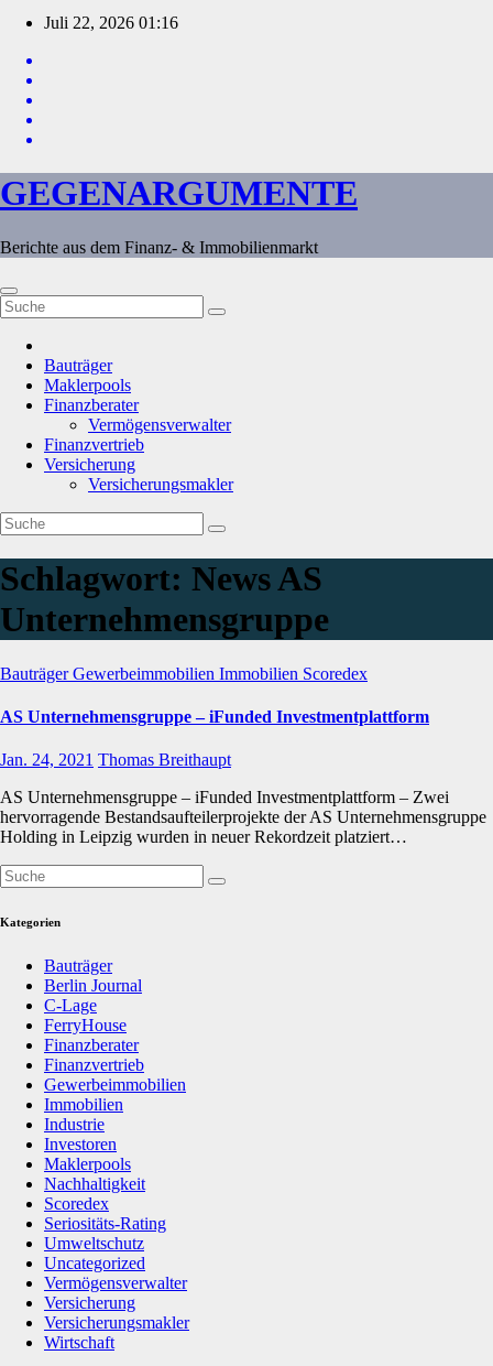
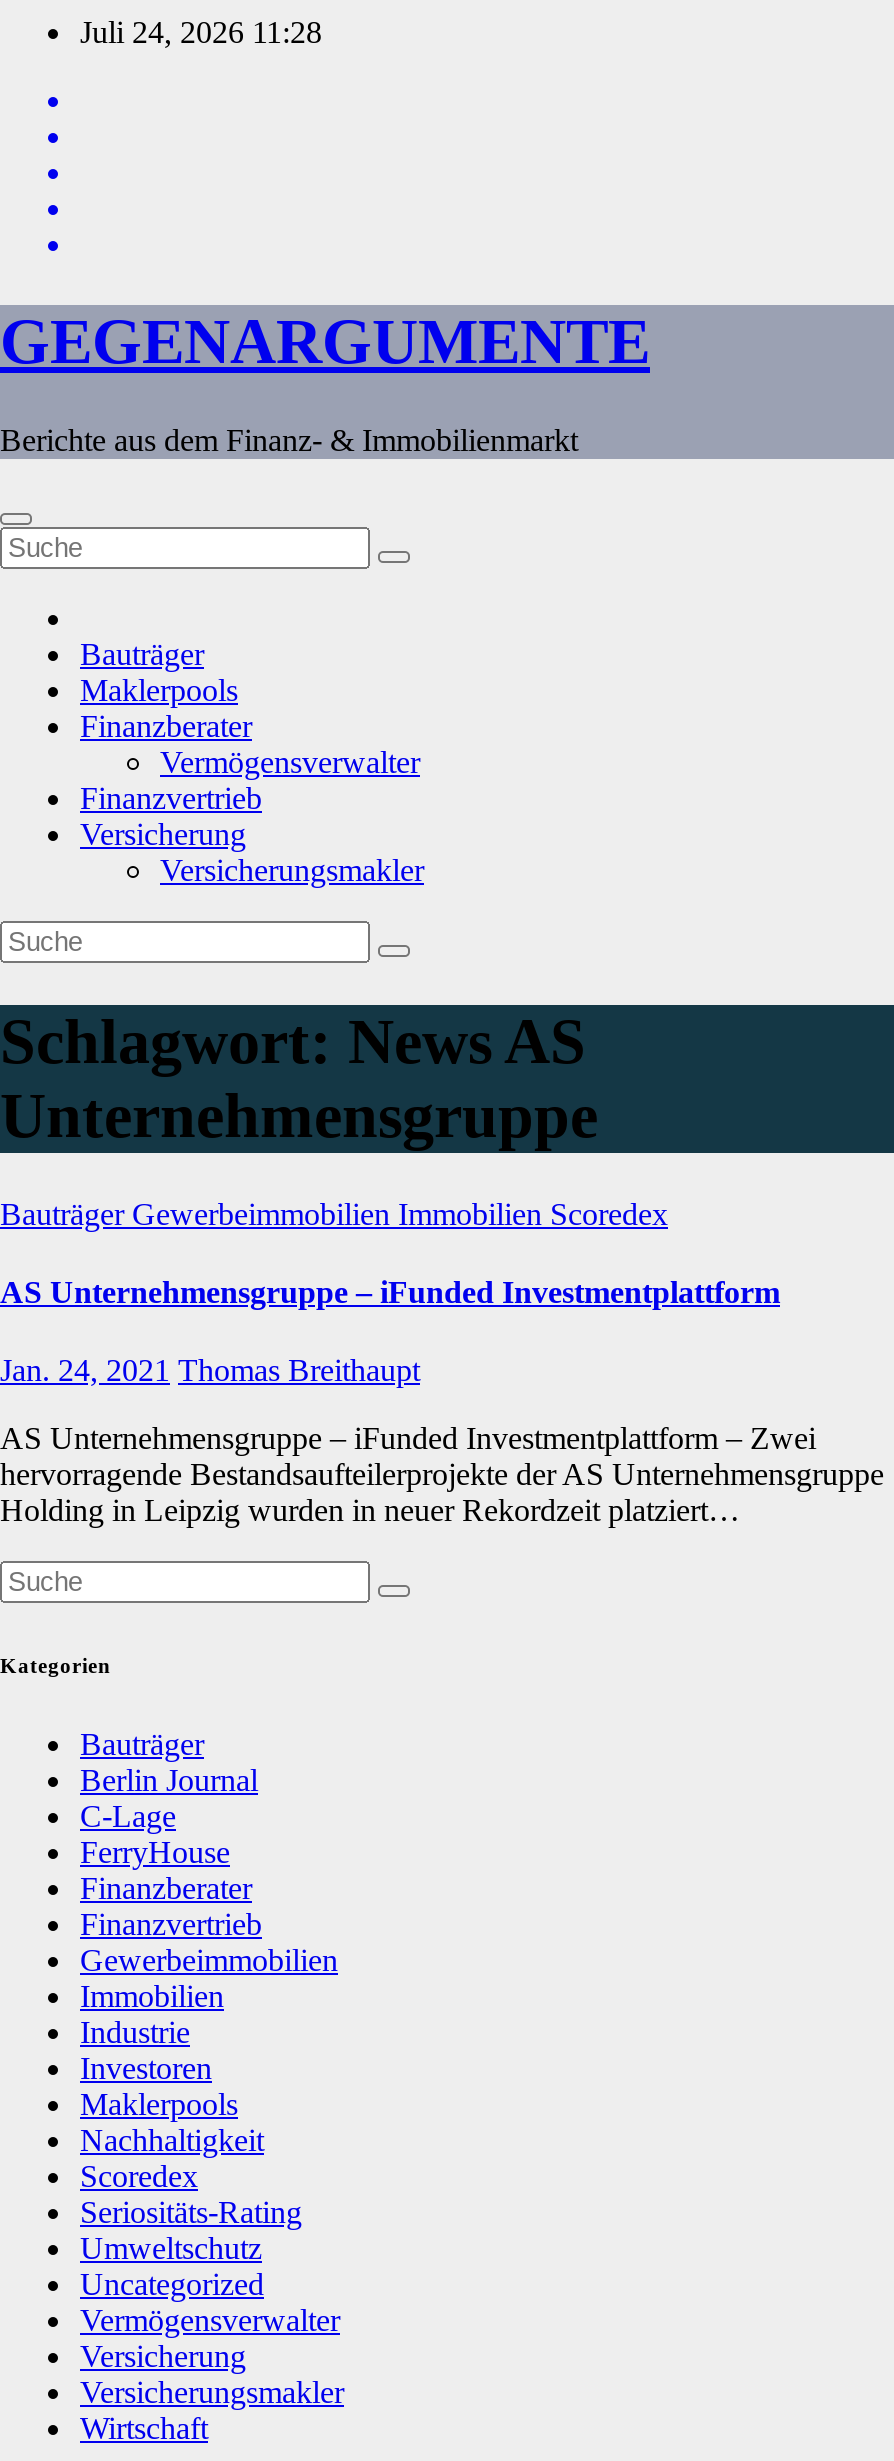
[44,13,178,32] Juli 22, 2026 01:16 -> [80,15,322,49] Juli 24, 2026 11:28

